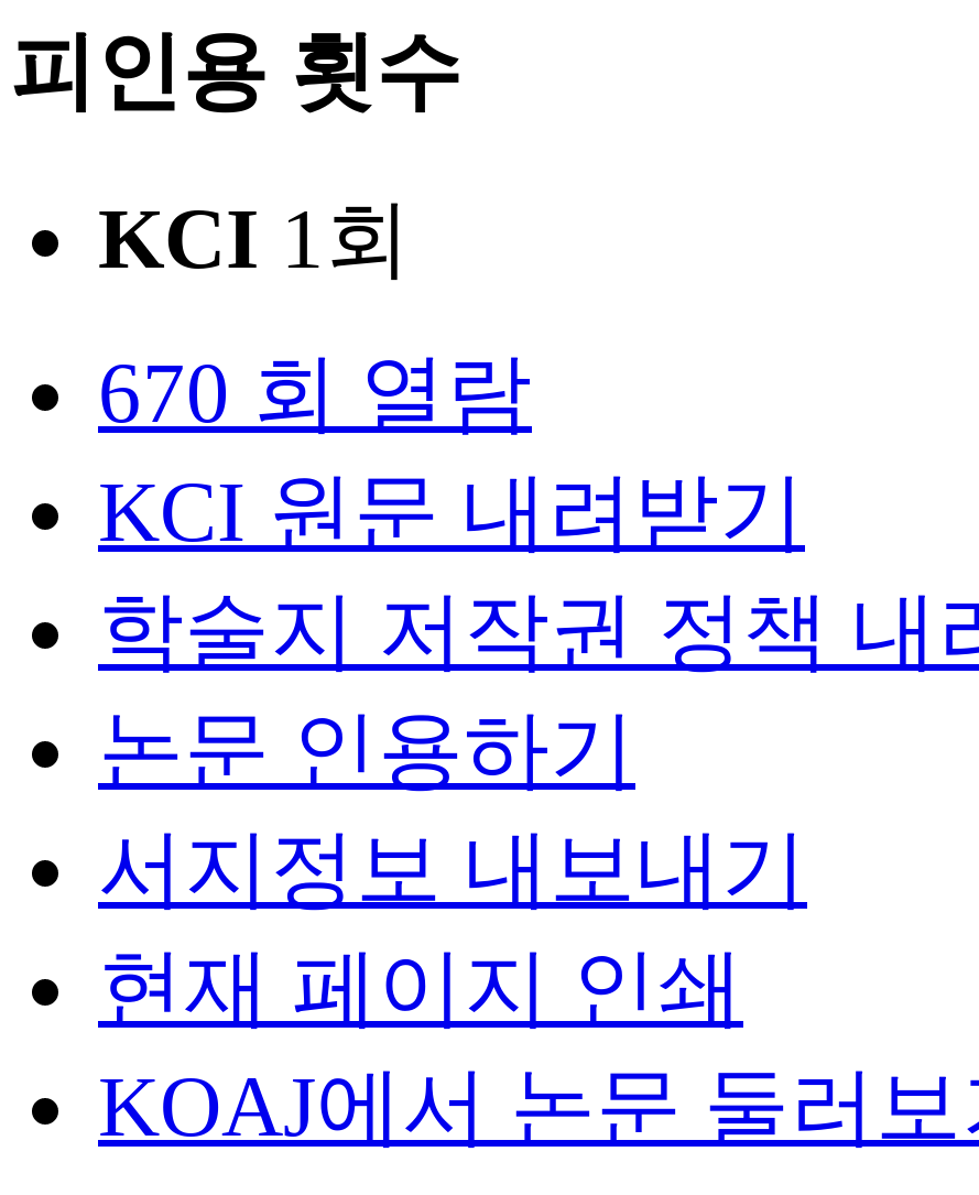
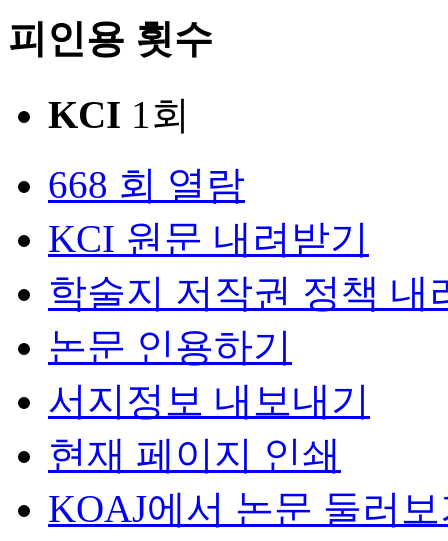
[98,344,532,439] 670 회 열람 -> [48,163,245,206] 668 회 열람

